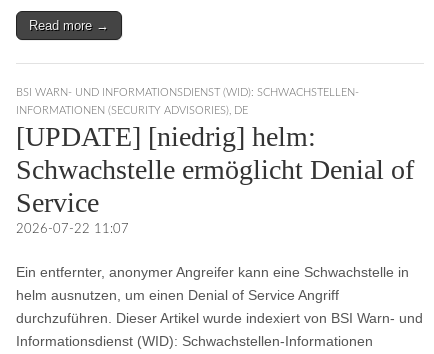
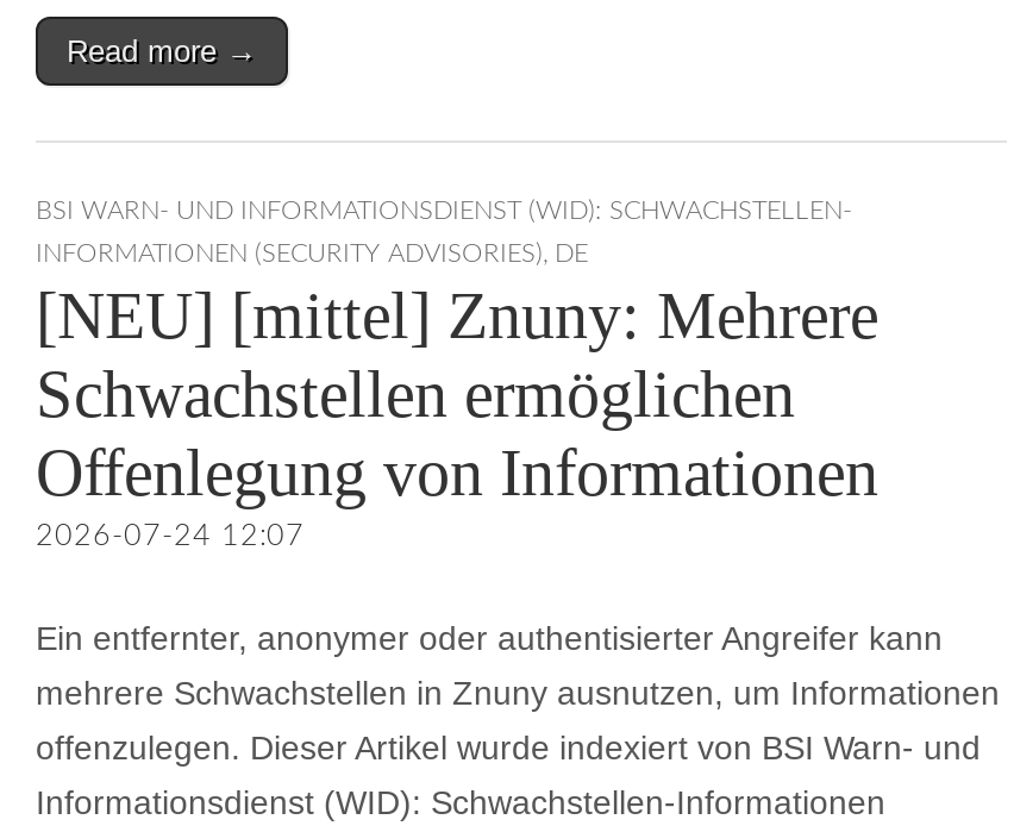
[16,121,414,235] [UPDATE] [niedrig] helm: | Schwachstelle ermöglicht Denial of | Service | 2026-07-22 11:07 -> [36,279,878,550] [NEU] [mittel] Znuny: Mehrere | Schwachstellen ermöglichen | Offenlegung von Informationen | 2026-07-24 12:07
[16,264,423,326] Ein entfernter, anonymer Angreifer kann eine Schwachstelle in | helm ausnutzen, um einen Denial of Service Angriff | durchzuführen. Dieser Artikel wurde indexiert von BSI Warn- und -> [36,619,1000,767] Ein entfernter, anonymer oder authentisierter Angreifer kann | mehrere Schwachstellen in Znuny ausnutzen, um Informationen | offenzulegen. Dieser Artikel wurde indexiert von BSI Warn- und

